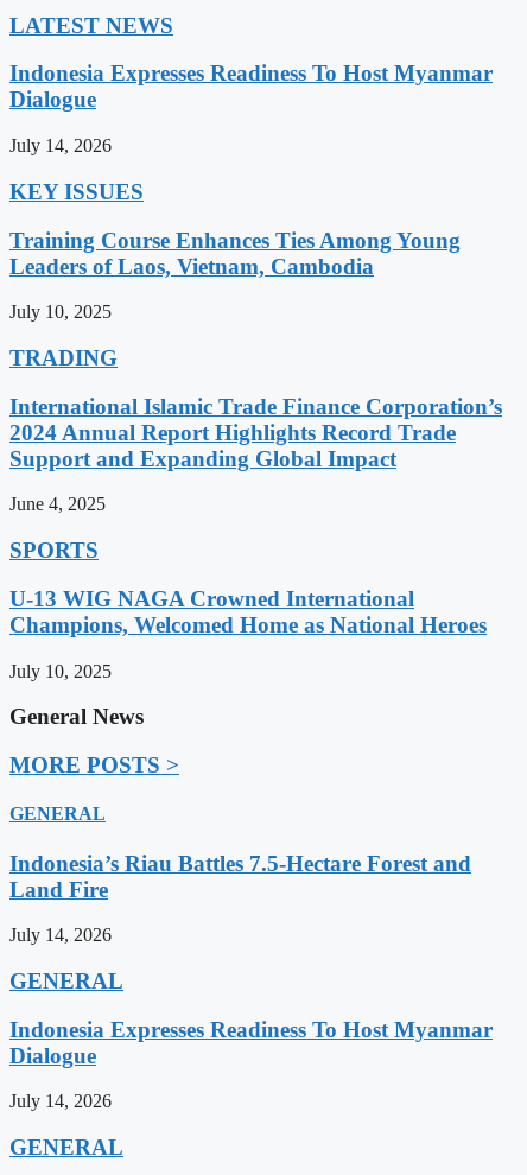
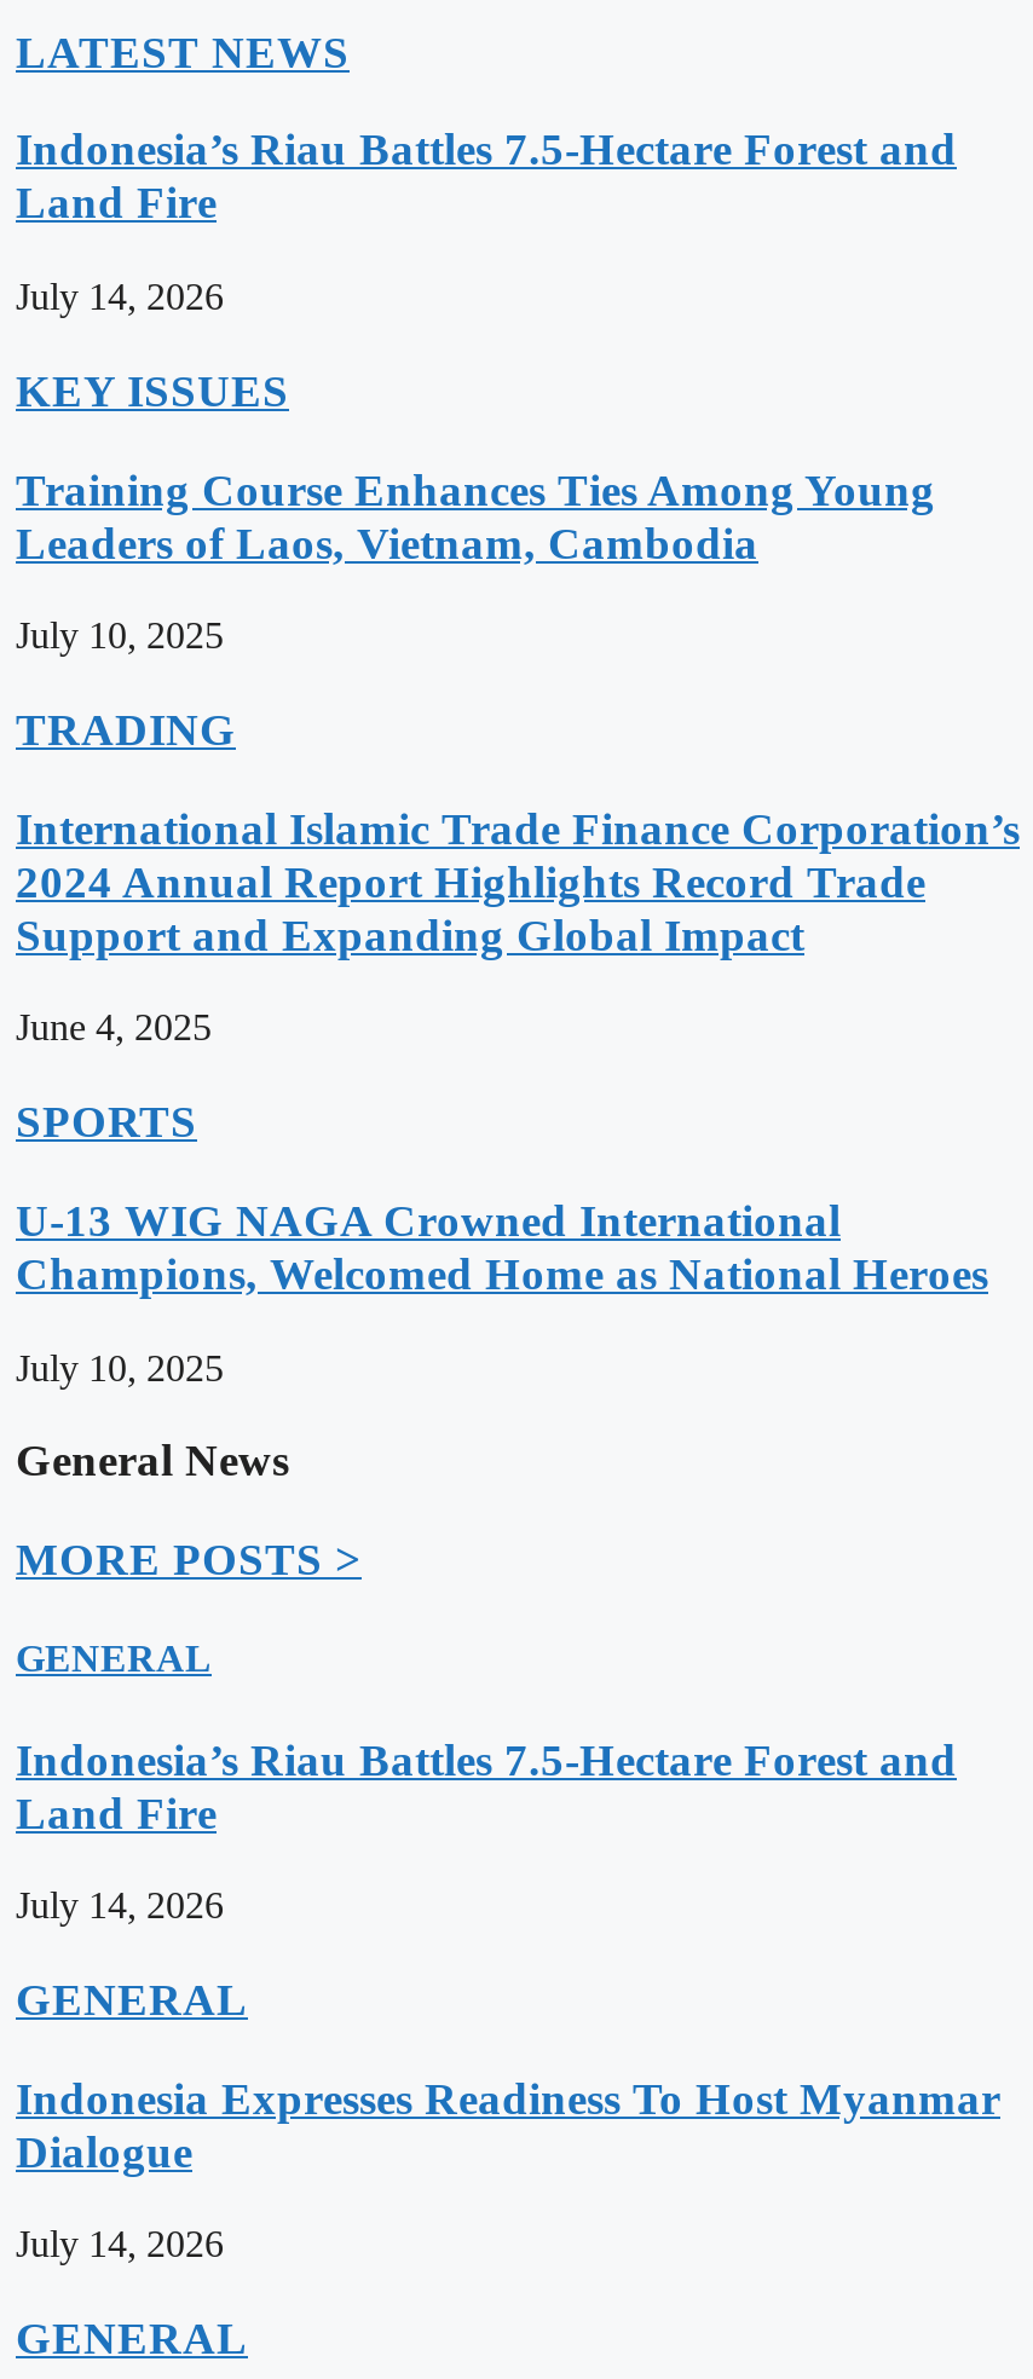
[9,61,493,112] Indonesia Expresses Readiness To Host Myanmar | Dialogue -> [16,124,957,228] Indonesia’s Riau Battles 7.5-Hectare Forest and | Land Fire

